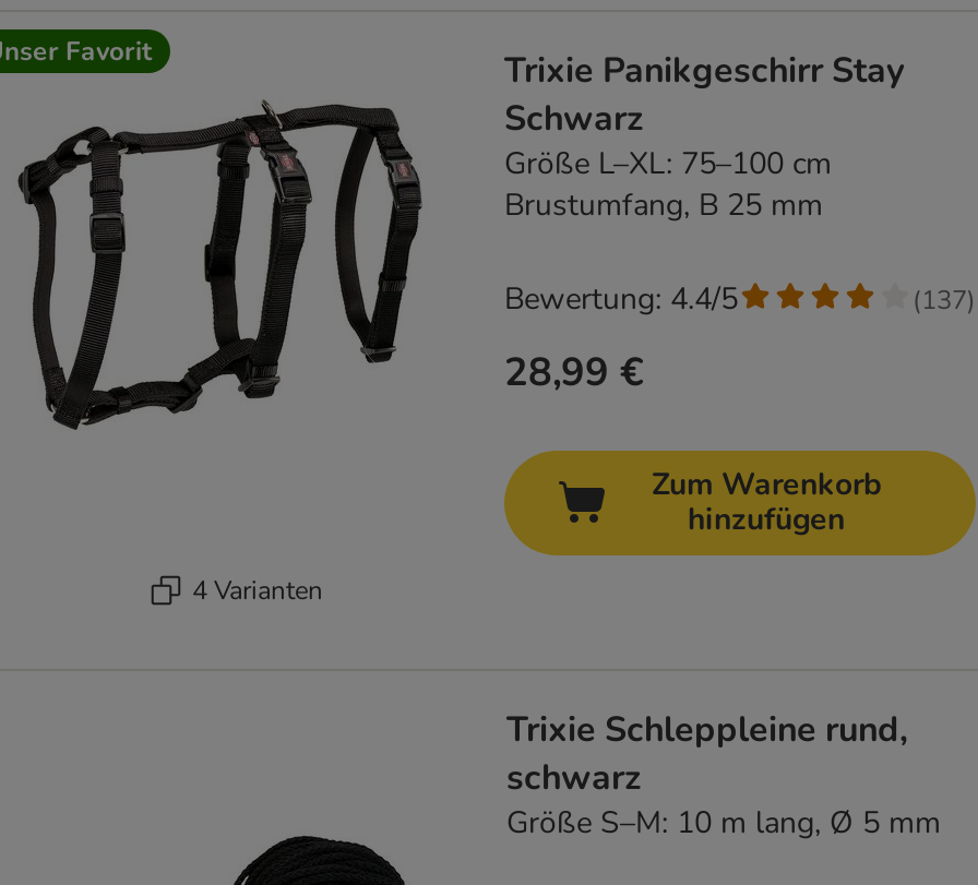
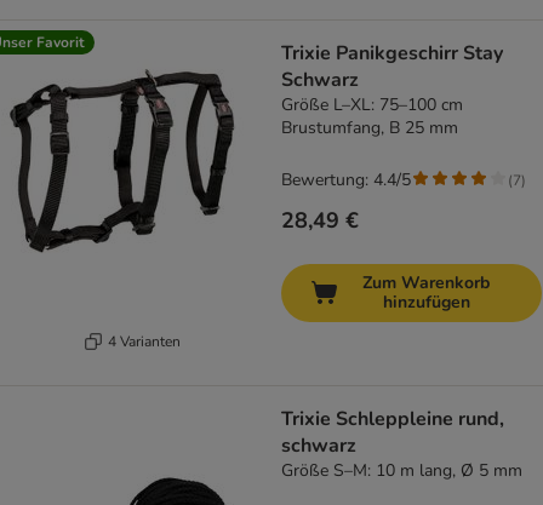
[913,282,976,317] (137) -> [508,170,526,190] (7)
[504,346,644,399] 28,99 € -> [281,206,359,235] 28,49 €

